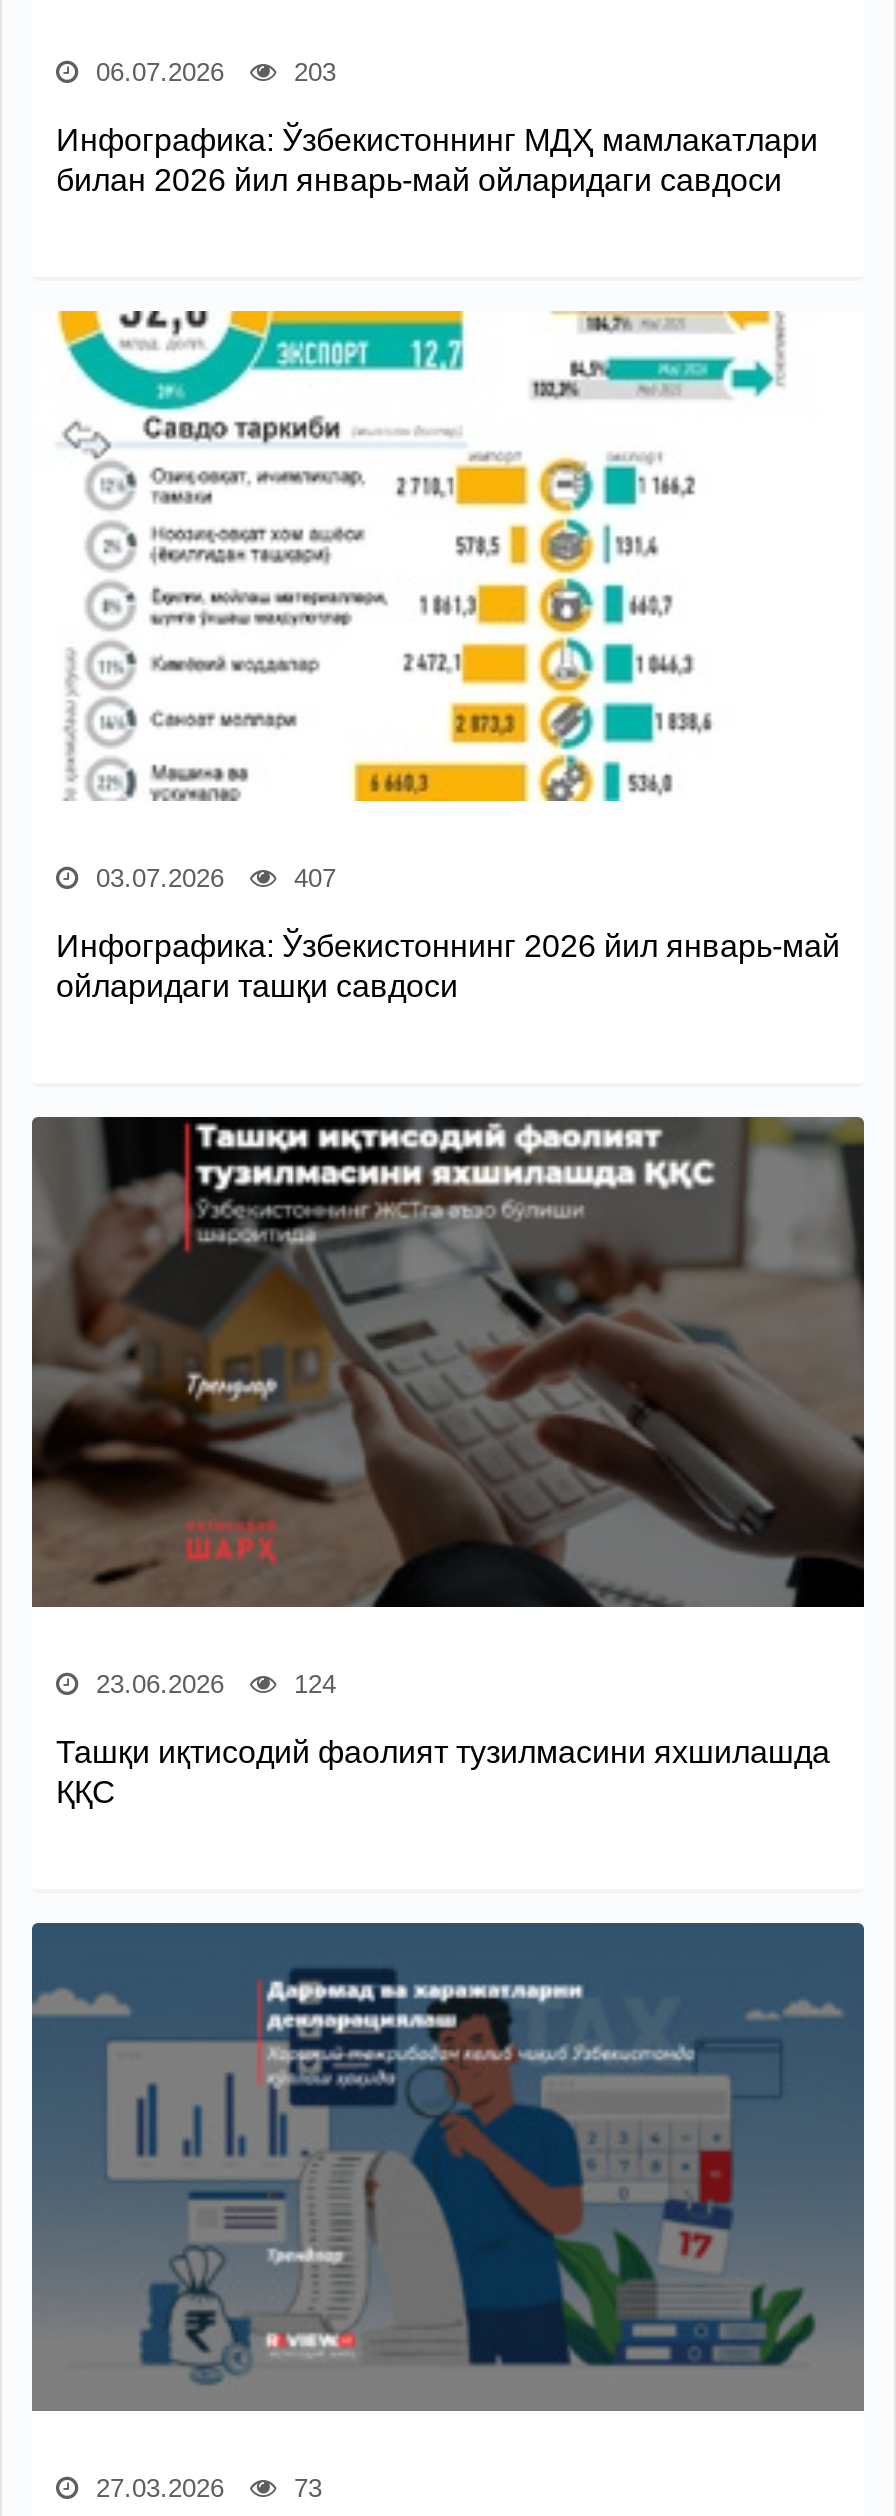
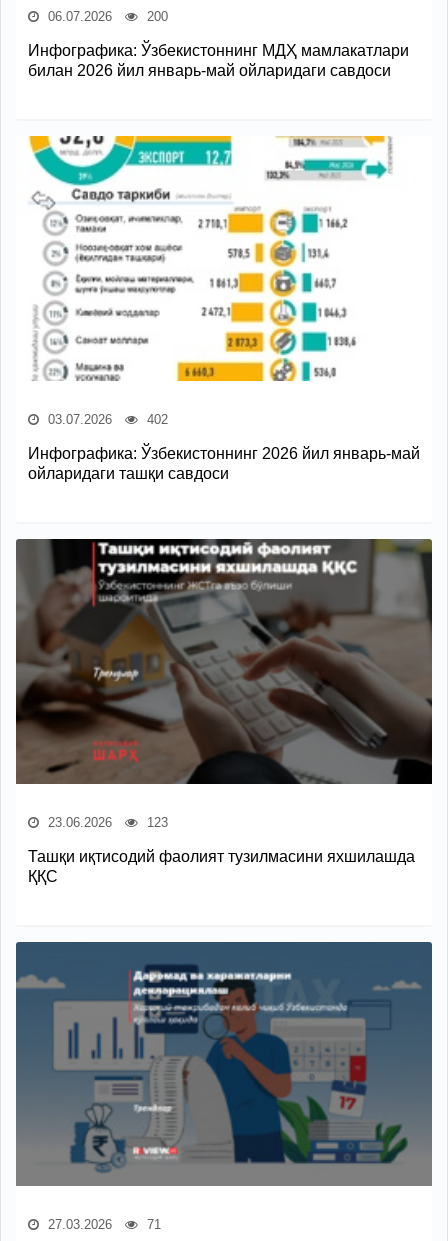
[286,57,336,87] 203 -> [143,9,168,24] 200
[286,863,336,893] 407 -> [143,412,168,427] 402
[286,1668,336,1698] 124 -> [143,815,168,830] 123
[286,2474,322,2504] 73 -> [143,1217,161,1232] 71

